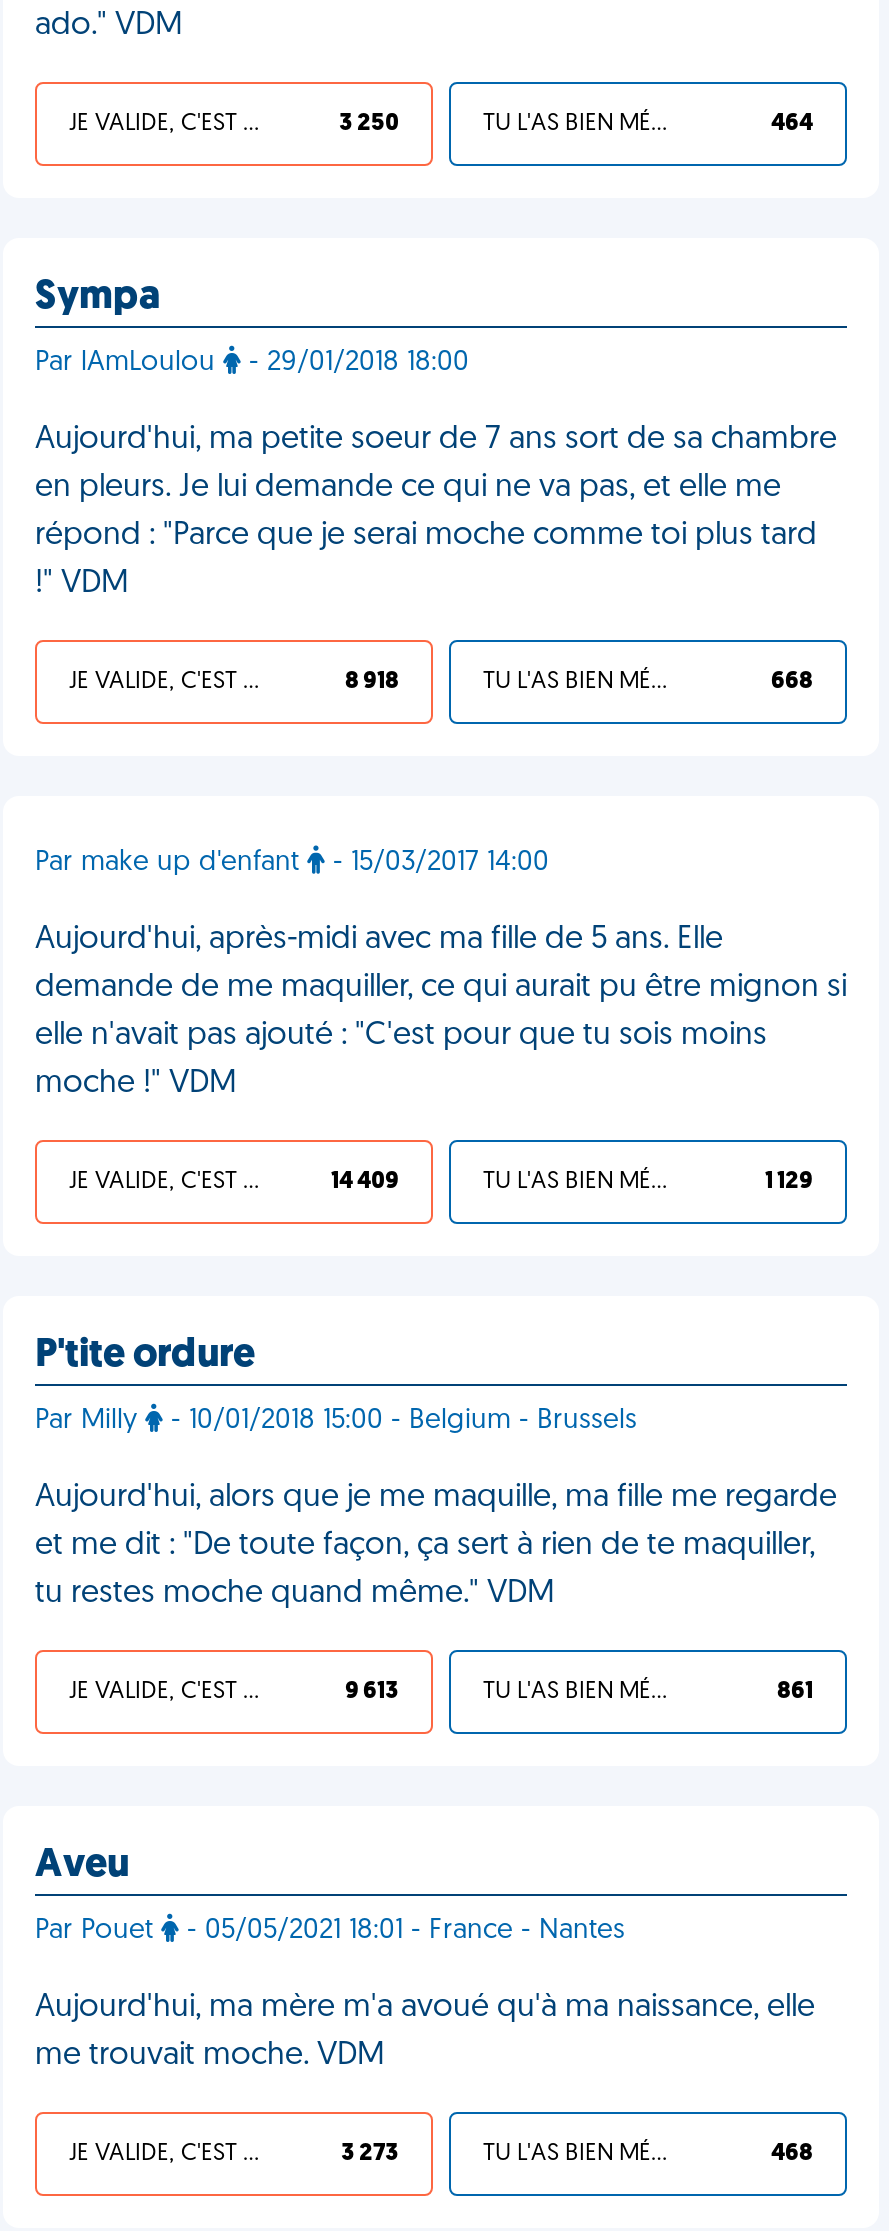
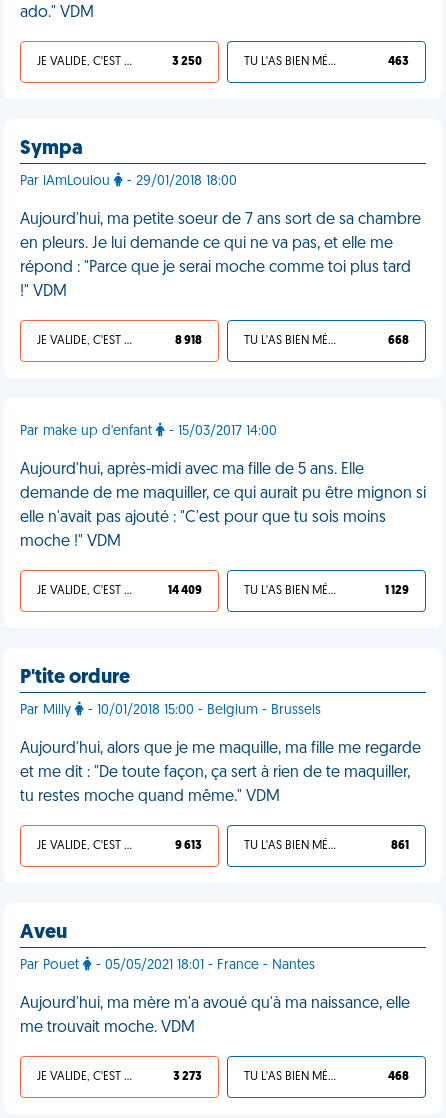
[771,112,813,136] 464 -> [388,56,409,68] 463

